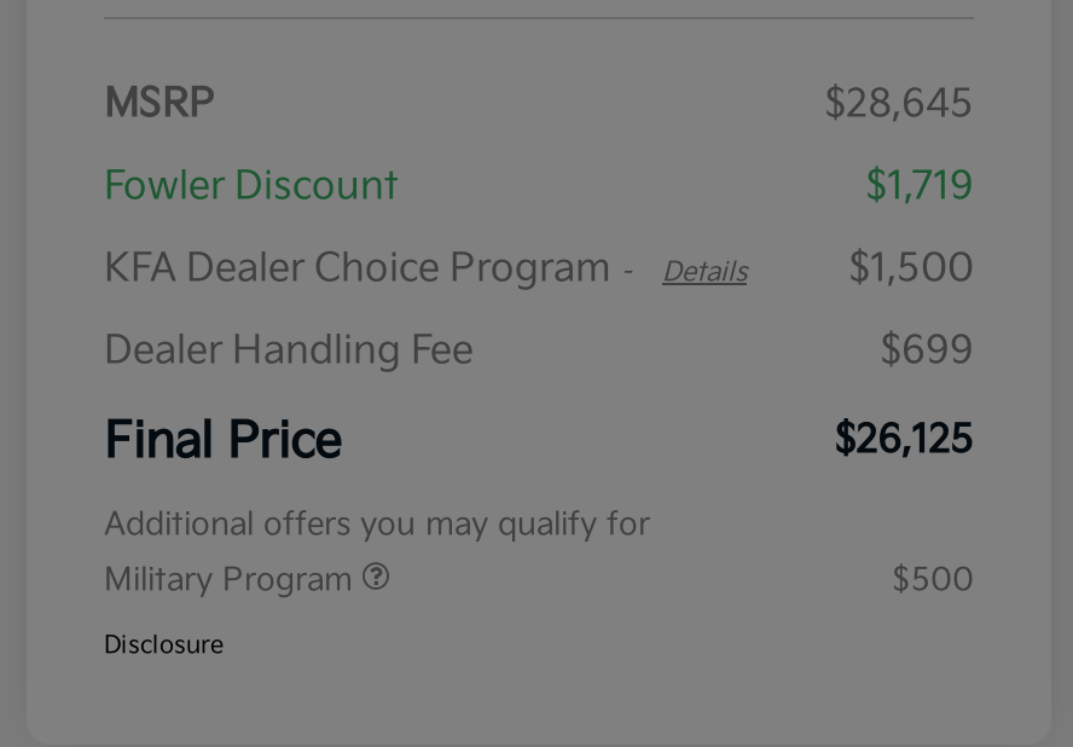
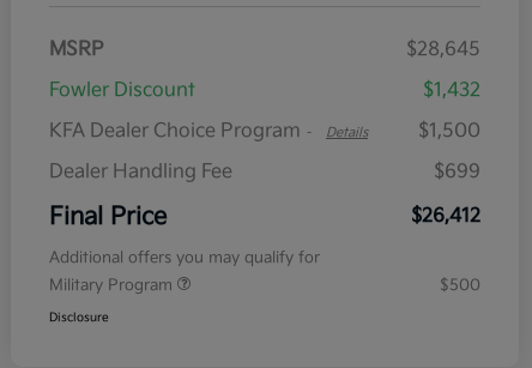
[865,164,974,210] $1,719 -> [423,79,480,102] $1,432
[834,418,974,464] $26,125 -> [411,205,480,228] $26,412

